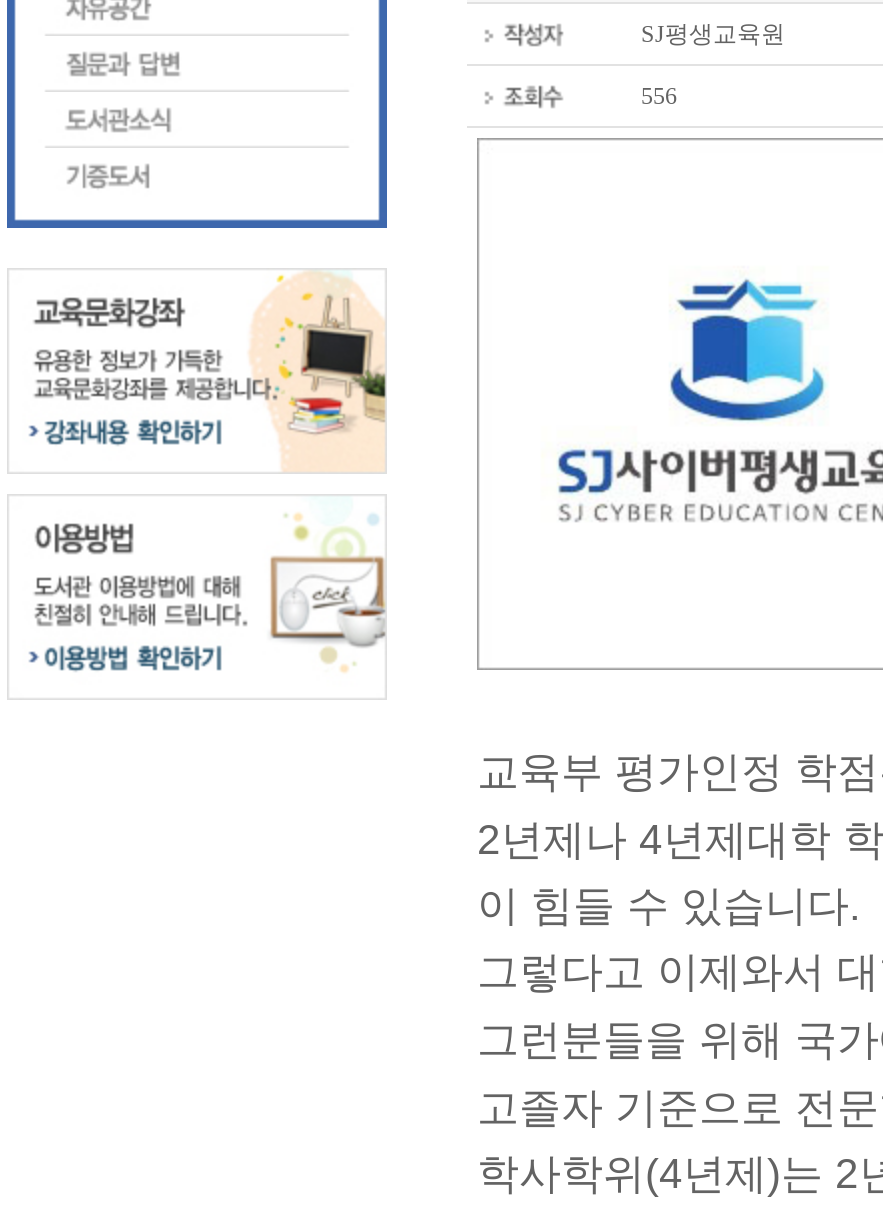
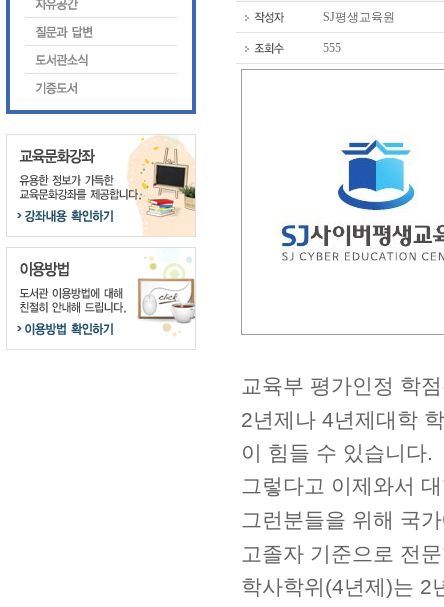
[641,82,677,110] 556 -> [323,41,341,55] 555

